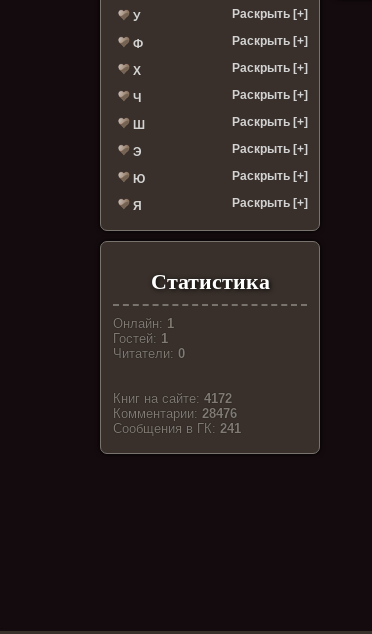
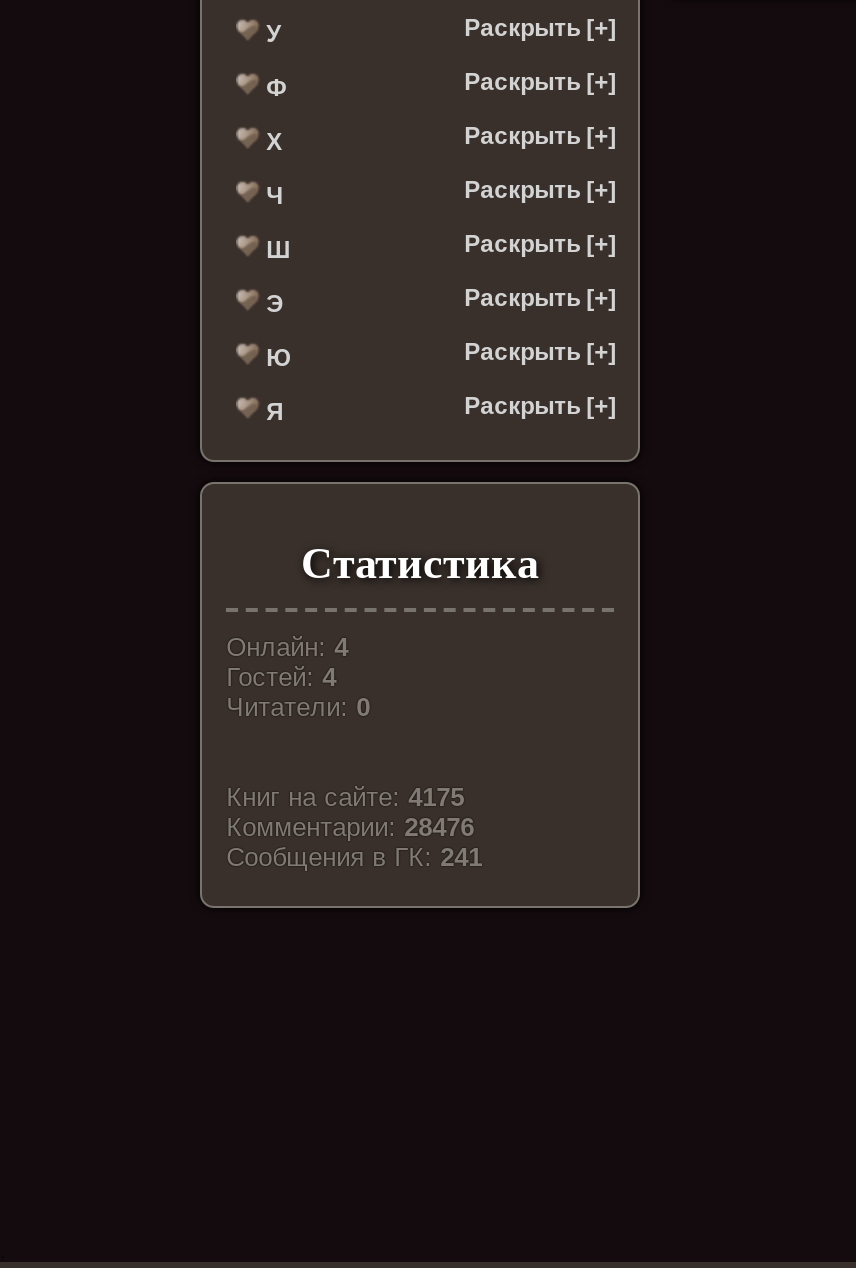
[113,316,174,331] Онлайн: 1 -> [226,632,348,662] Онлайн: 4
[113,331,168,346] Гостей: 1 -> [226,662,336,692] Гостей: 4
[113,391,232,406] Книг на сайте: 4172 -> [226,782,464,812] Книг на сайте: 4175

